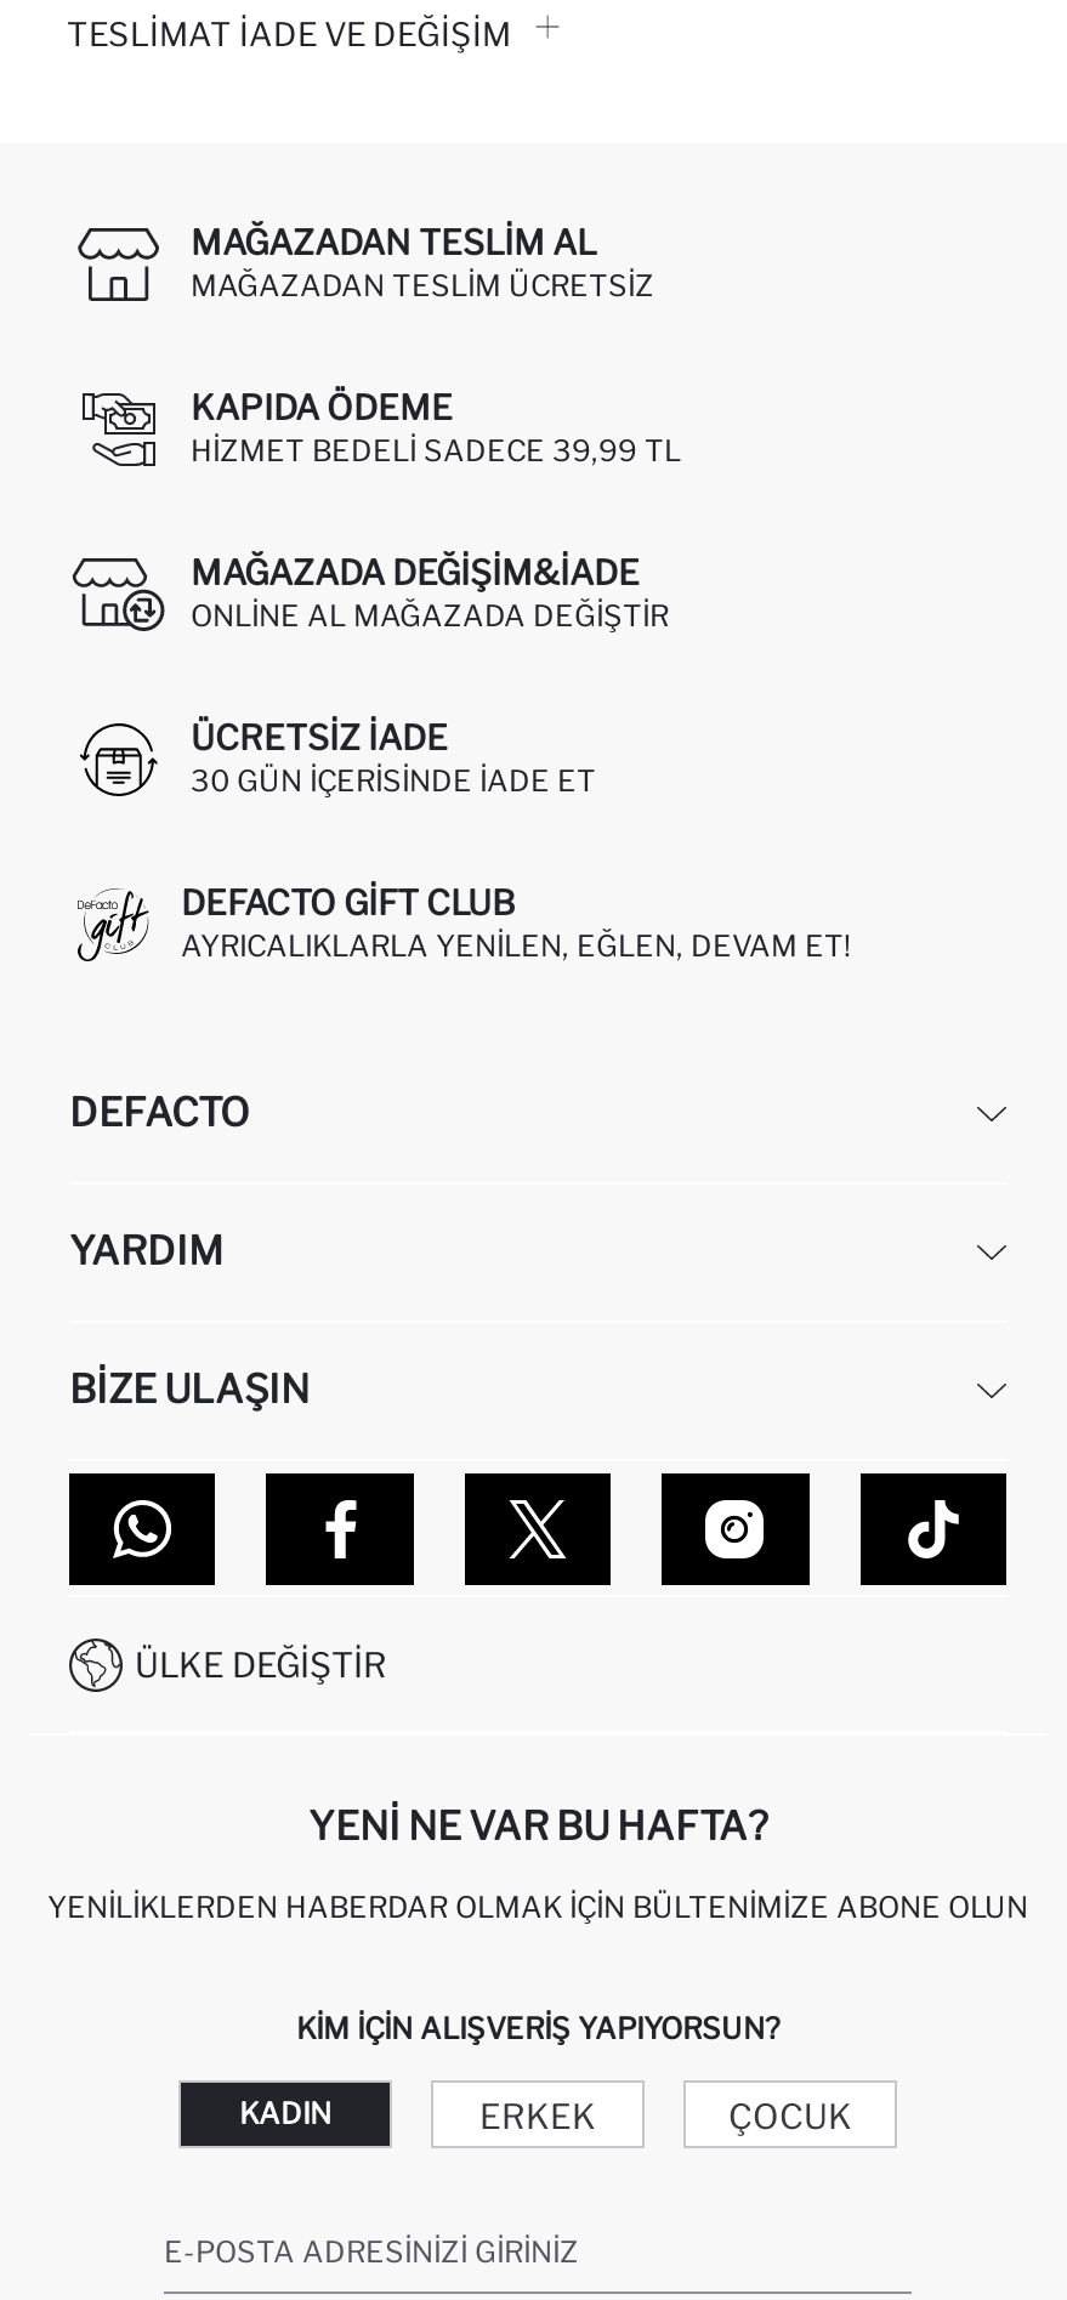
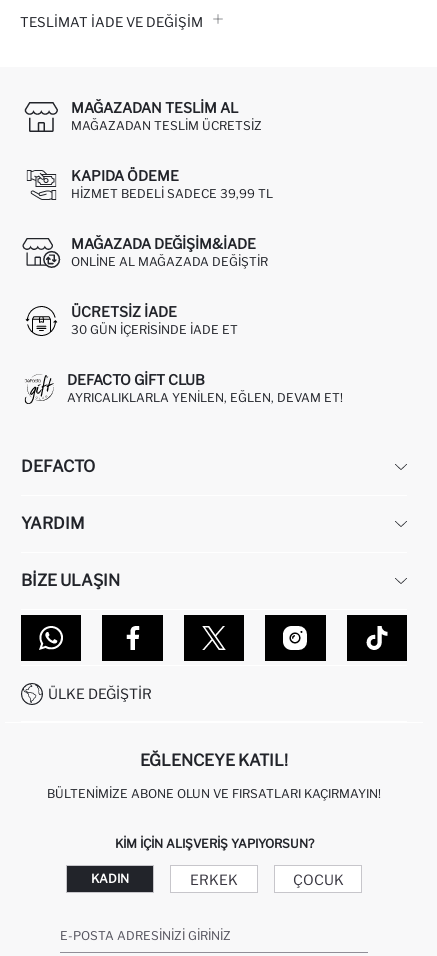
[308,1804,767,1850] YENI NE VAR BU HAFTA? -> [140,751,288,770] EĞLENCEYE KATIL!
[47,1889,1028,1925] YENILIKLERDEN HABERDAR OLMAK İÇIN BÜLTENIMIZE ABONE OLUN -> [47,786,381,801] BÜLTENIMIZE ABONE OLUN VE FIRSATLARI KAÇIRMAYIN!

